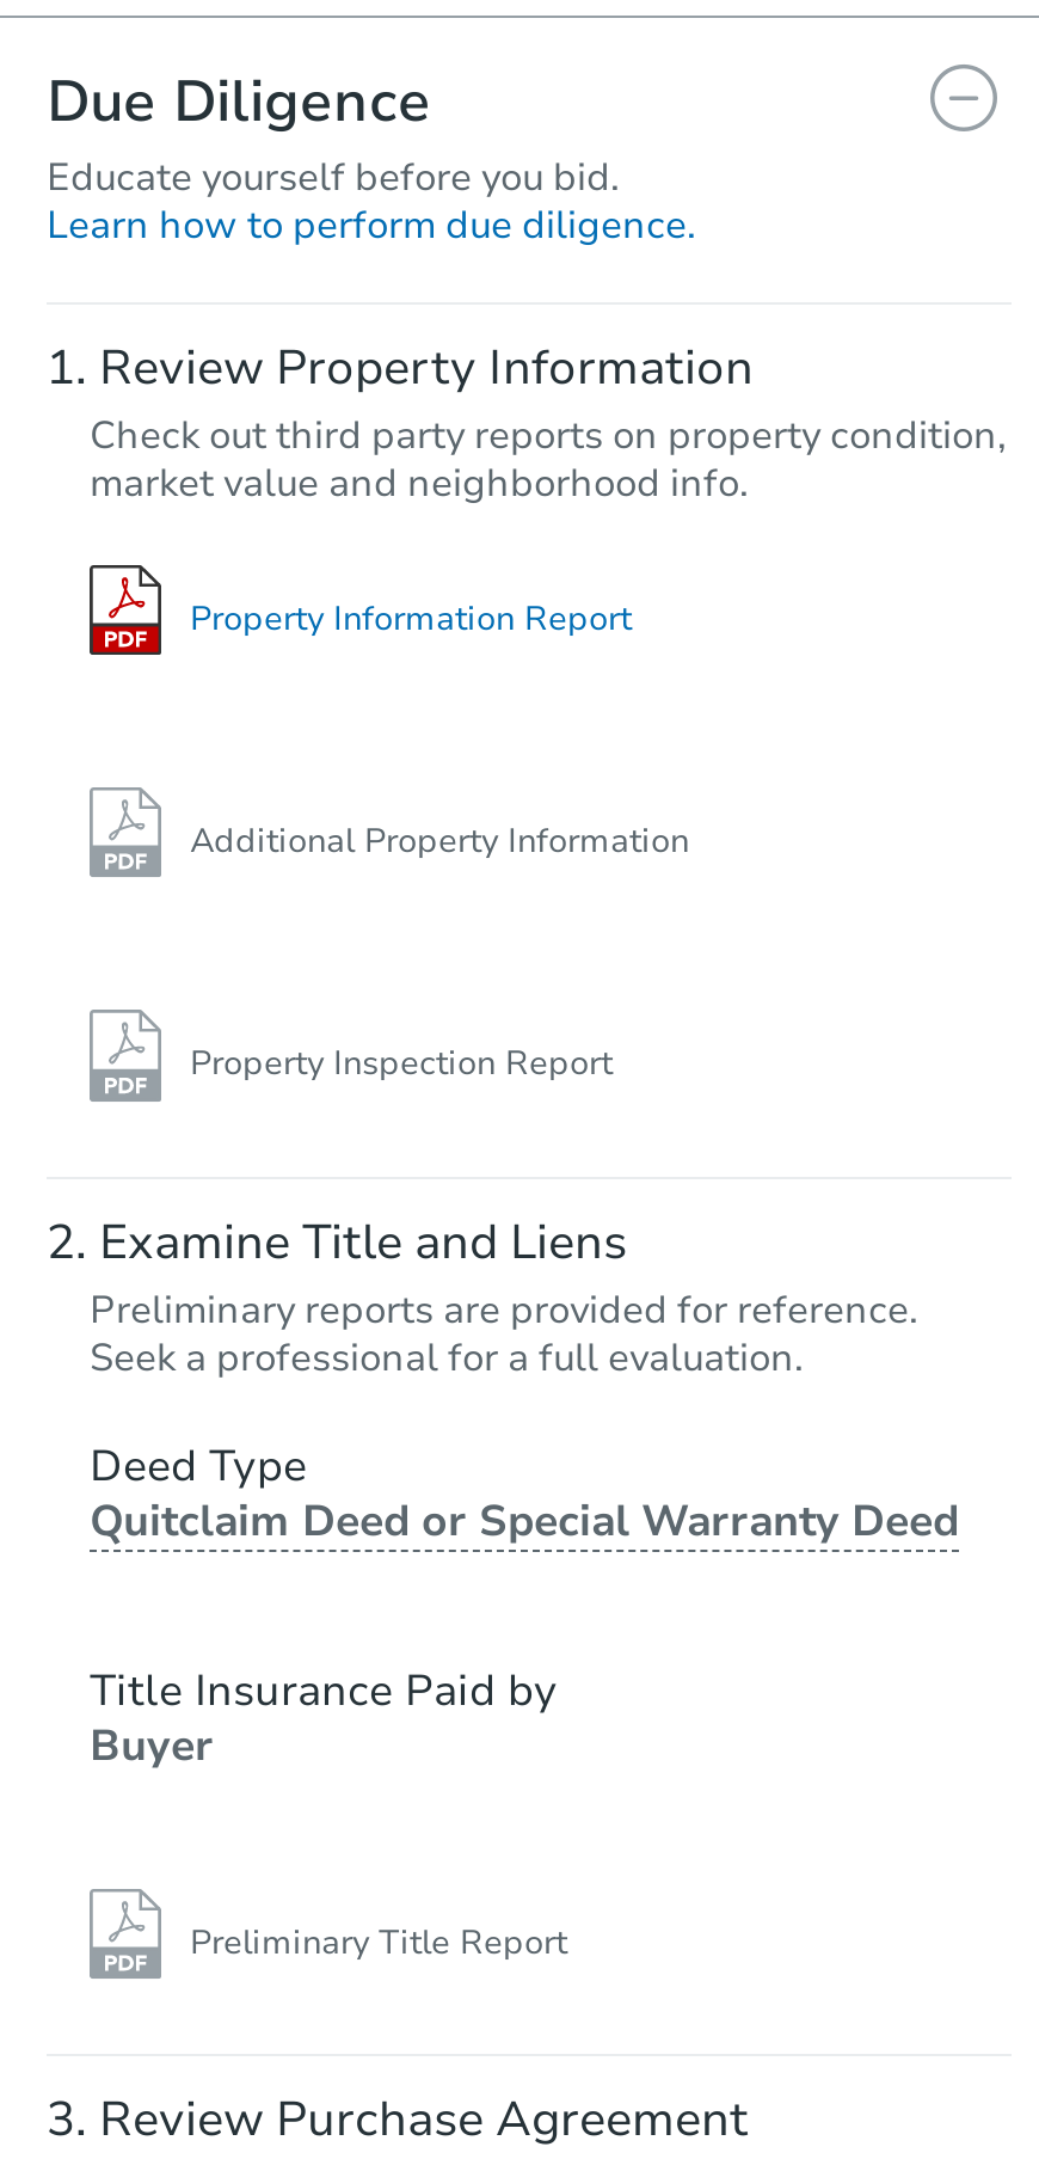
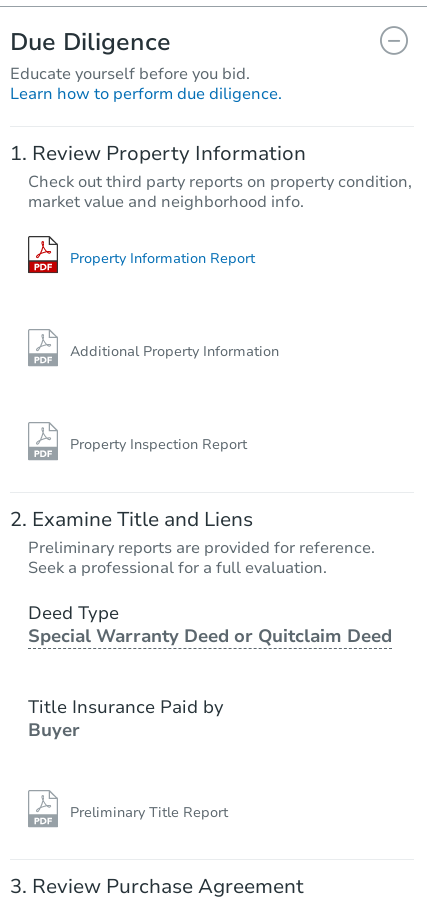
[90,1492,959,1549] Quitclaim Deed or Special Warranty Deed -> [28,624,392,648] Special Warranty Deed or Quitclaim Deed

